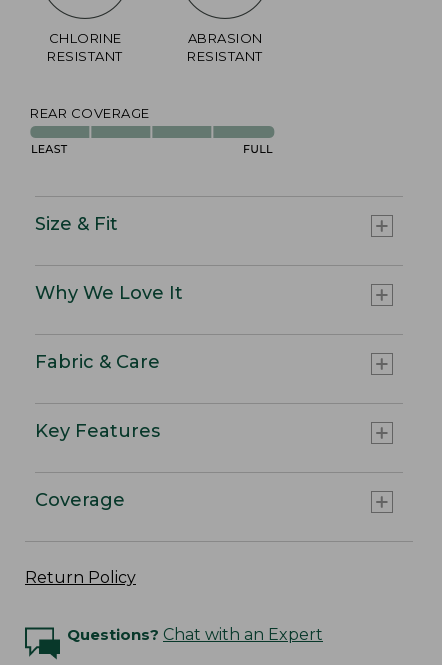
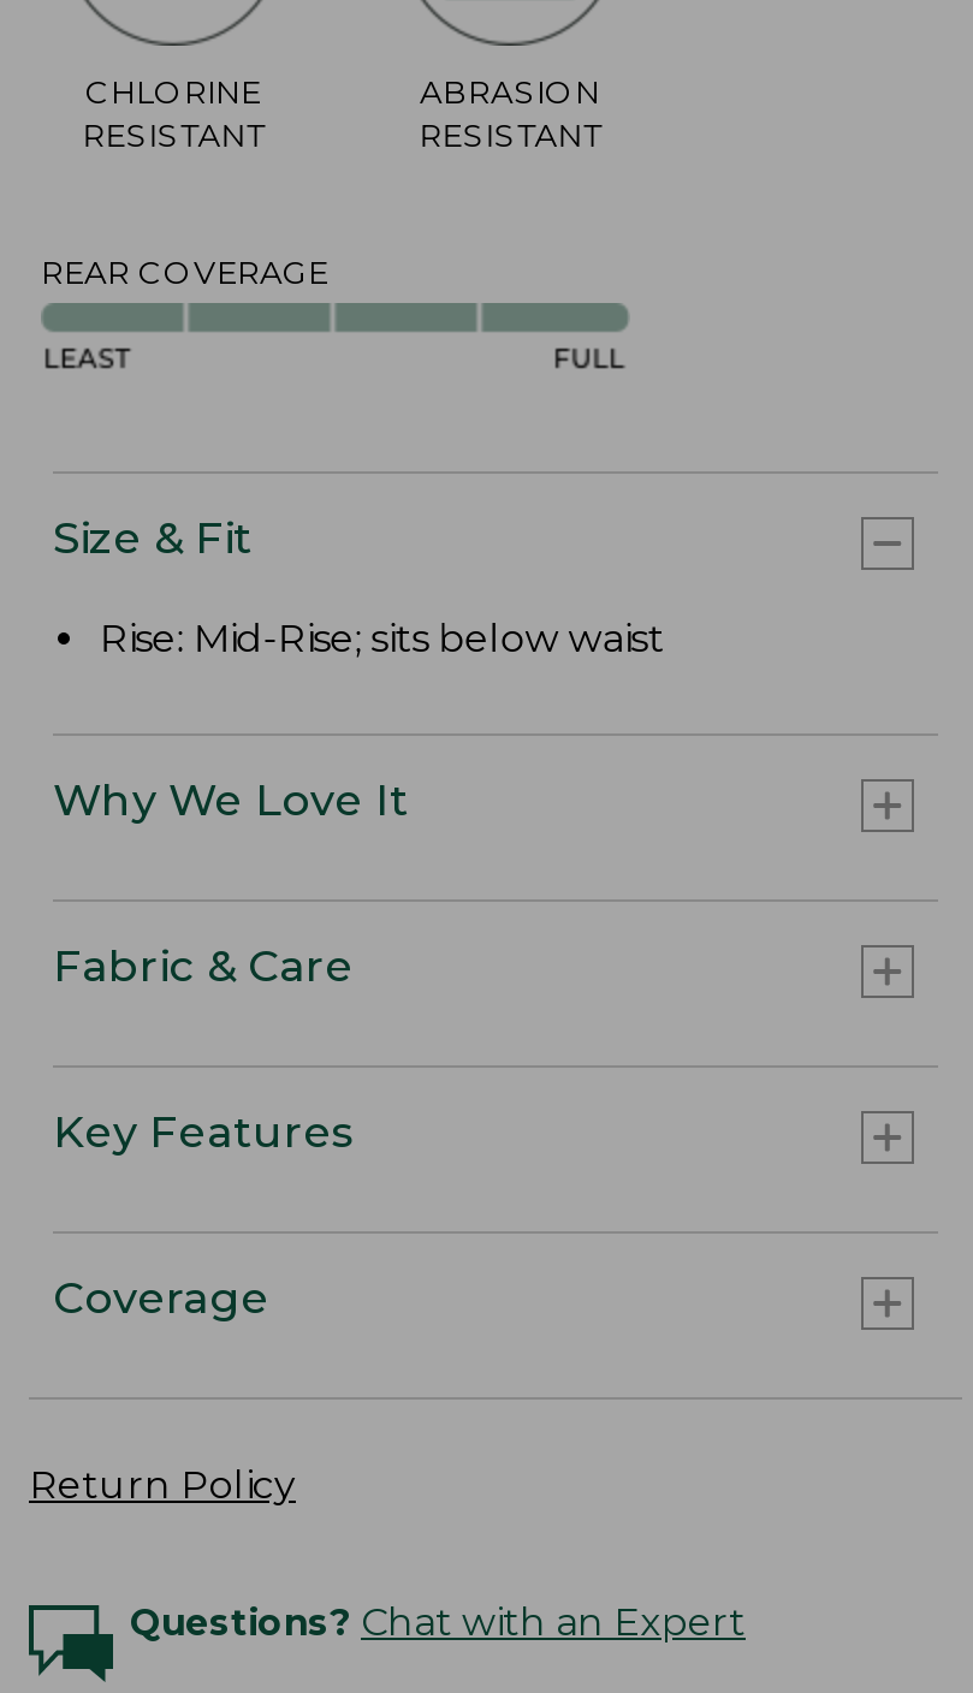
none -> [99,616,664,661] Rise: Mid-Rise; sits below waist

